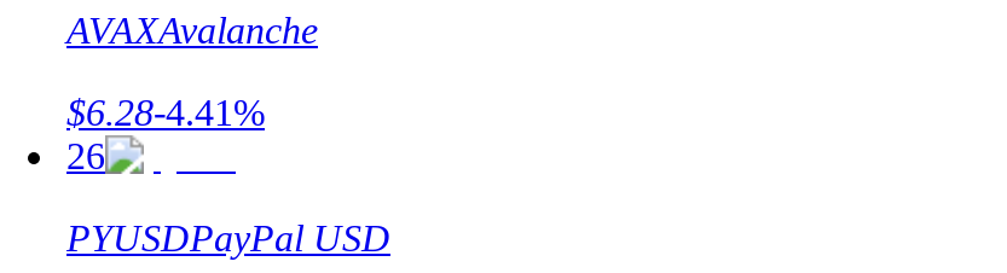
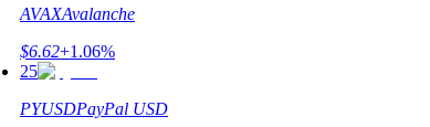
[66,91,265,175] $6.28-4.41% | 26 -> [20,41,115,80] $6.62+ 1.06% | 25

